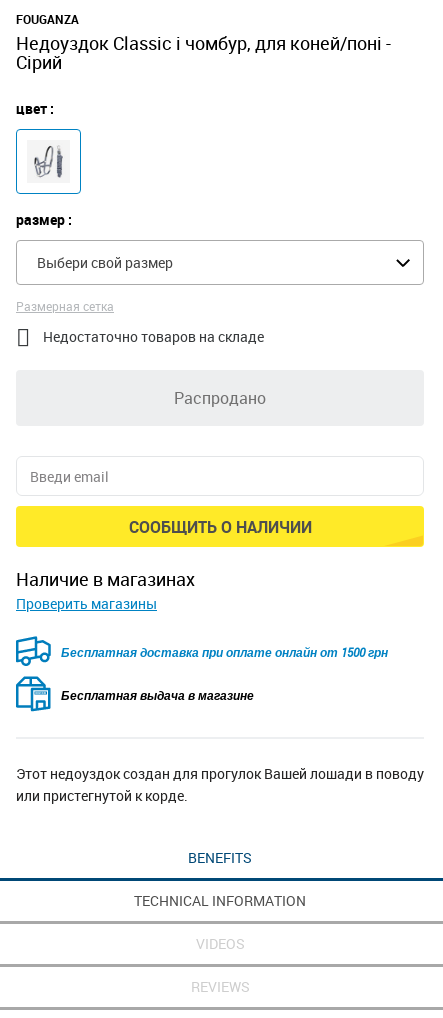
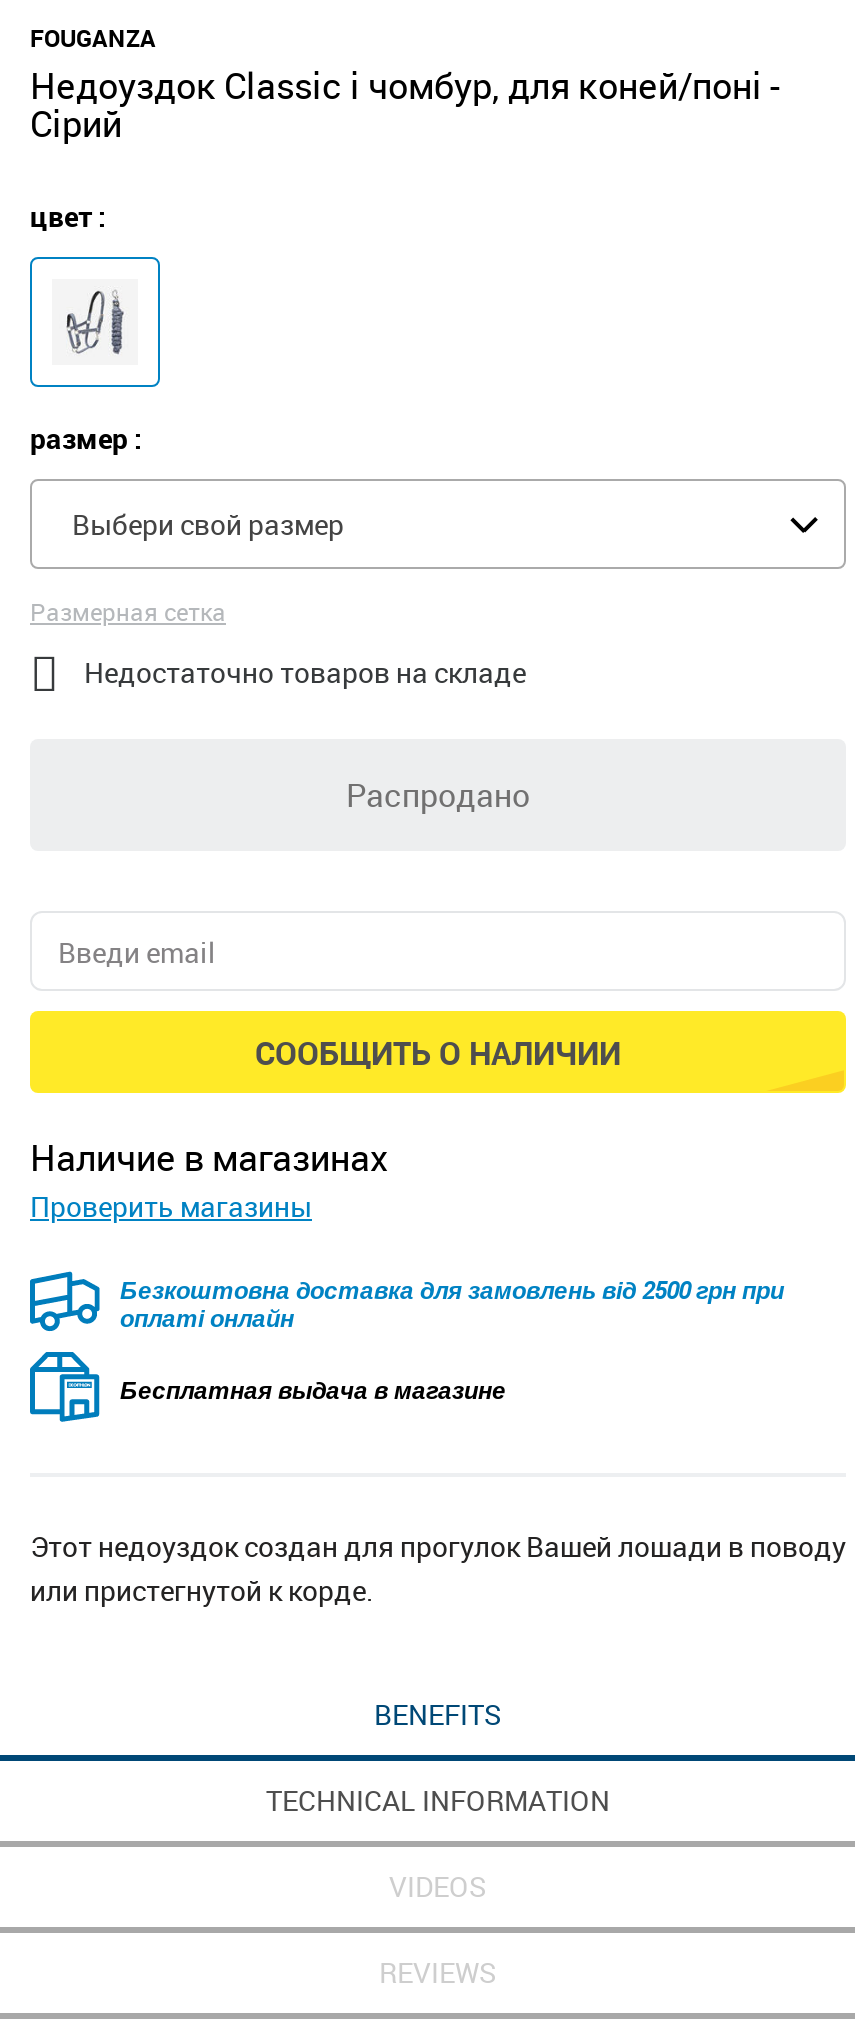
[61,644,388,660] Бесплатная доставка при оплате онлайн от 1500 грн -> [120,1273,784,1333] Безкоштовна доставка для замовлень від 2500 грн при | оплаті онлайн

